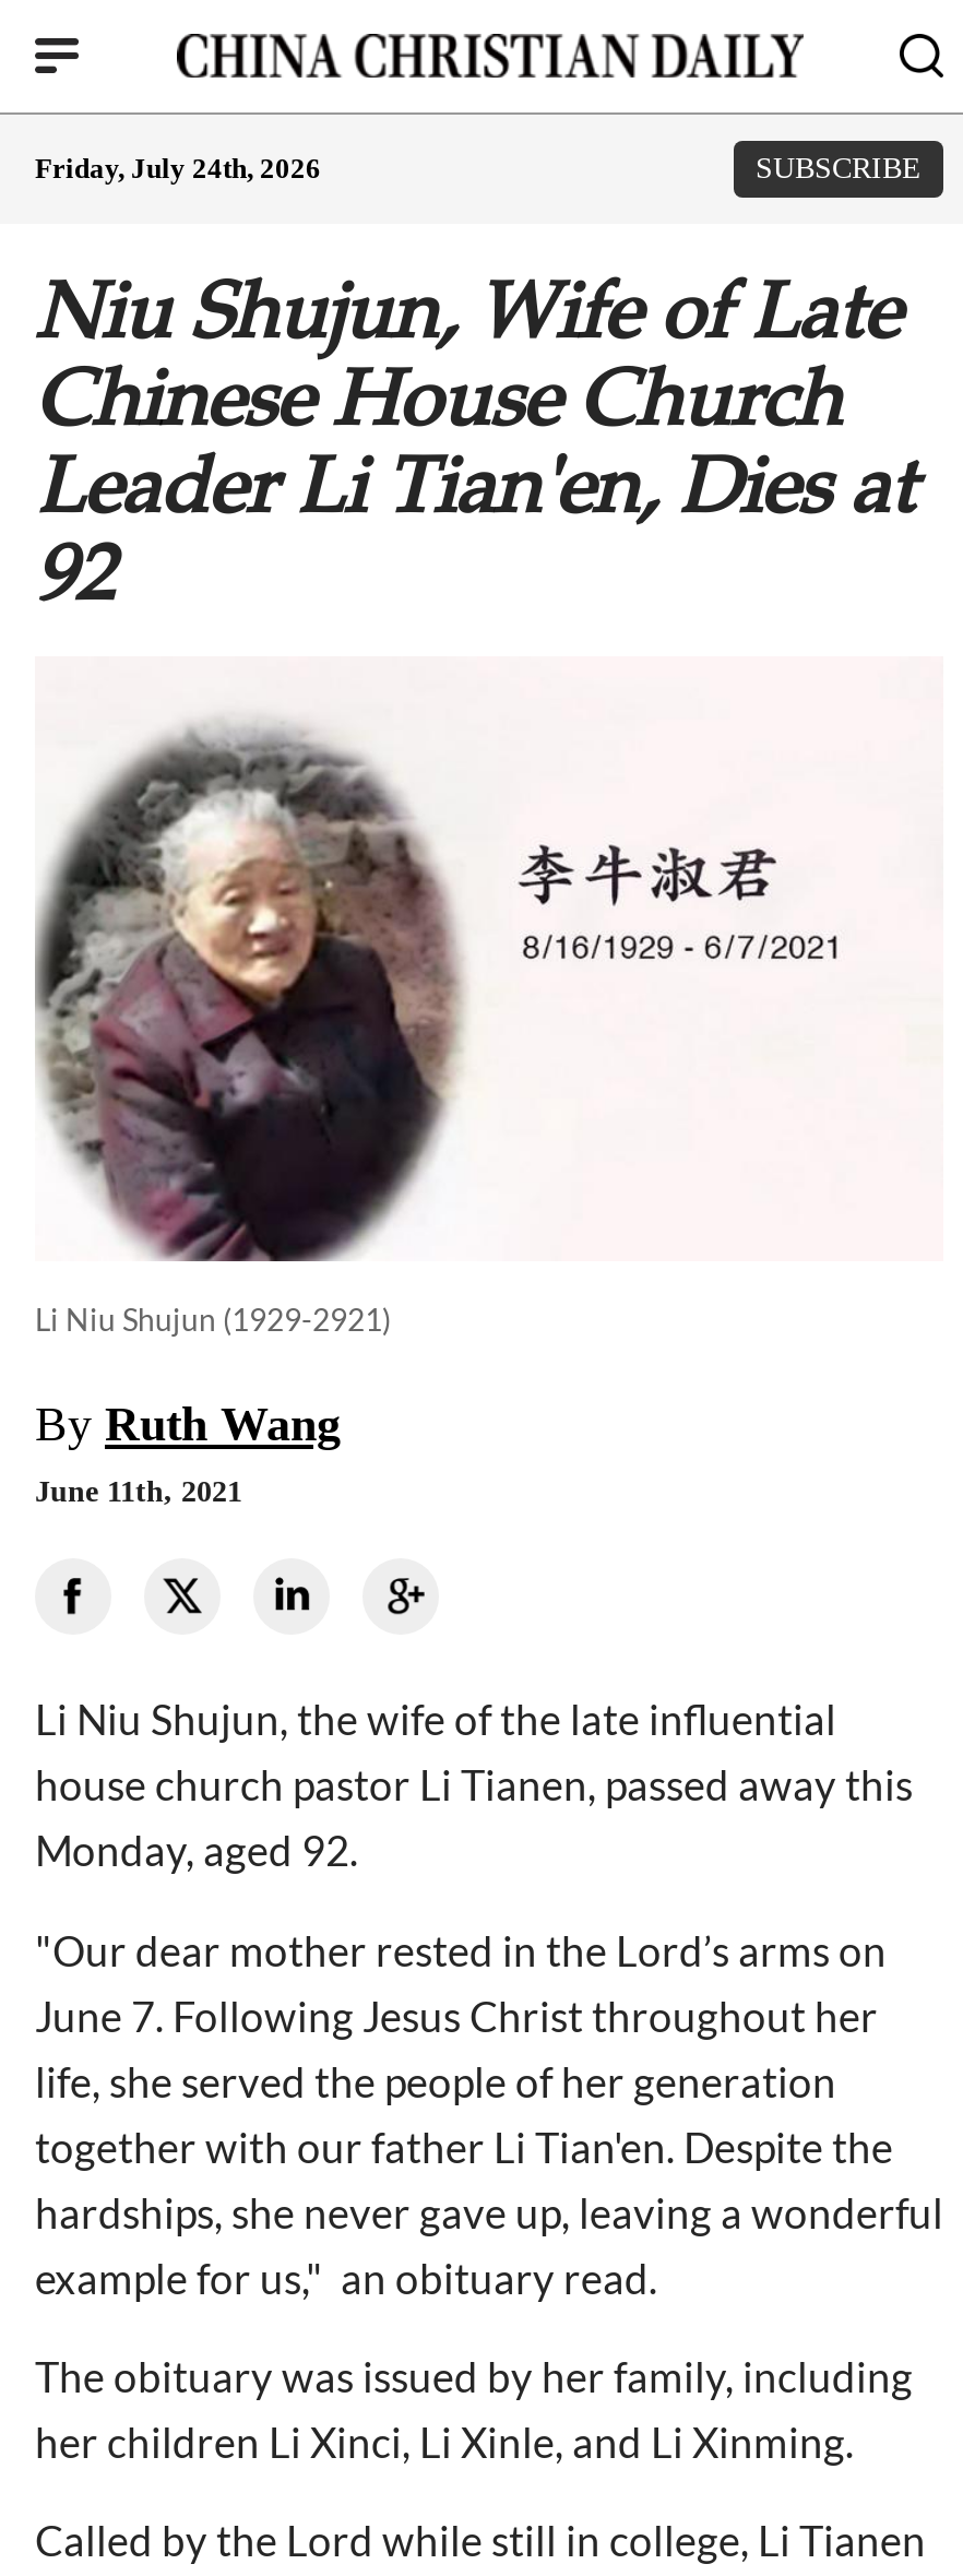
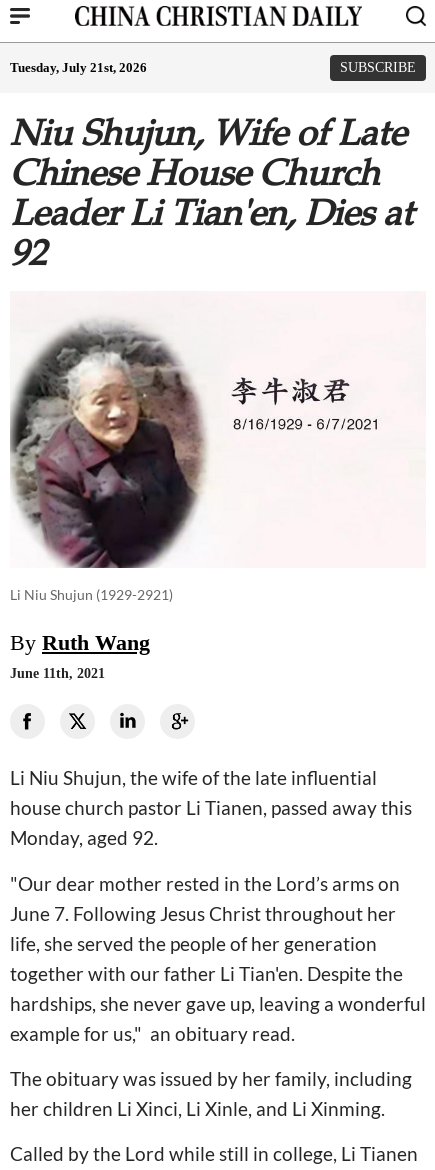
[35,152,321,185] Friday, July 24th, 2026 -> [10,60,147,75] Tuesday, July 21st, 2026

